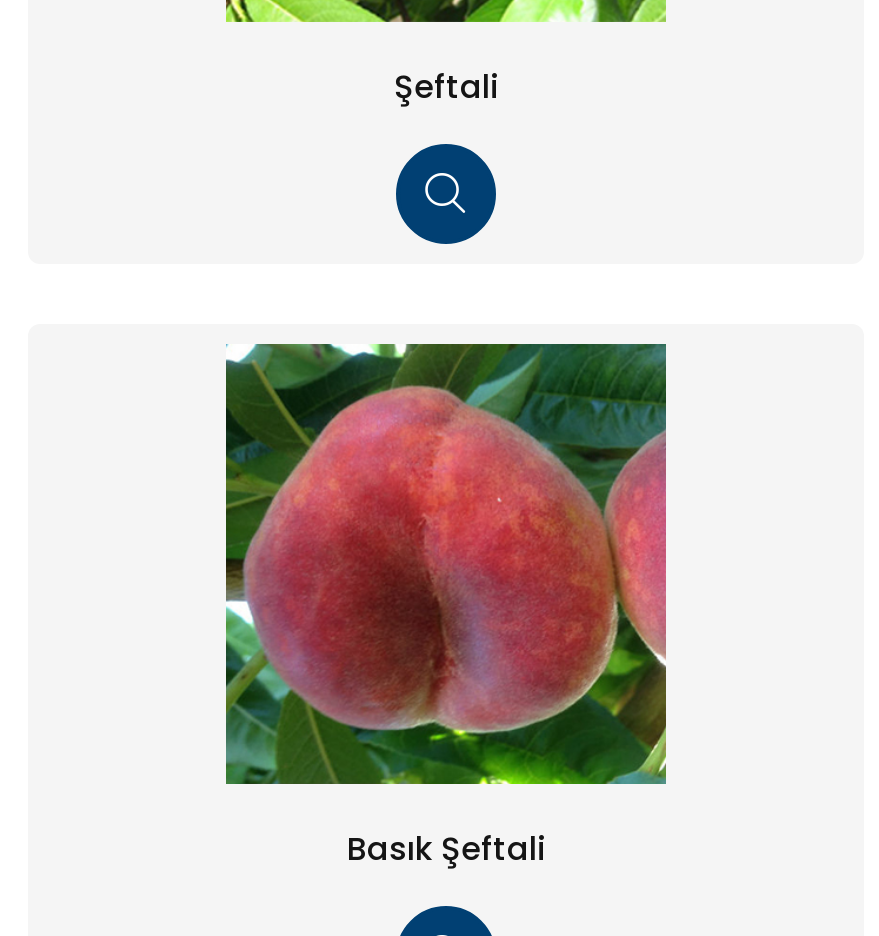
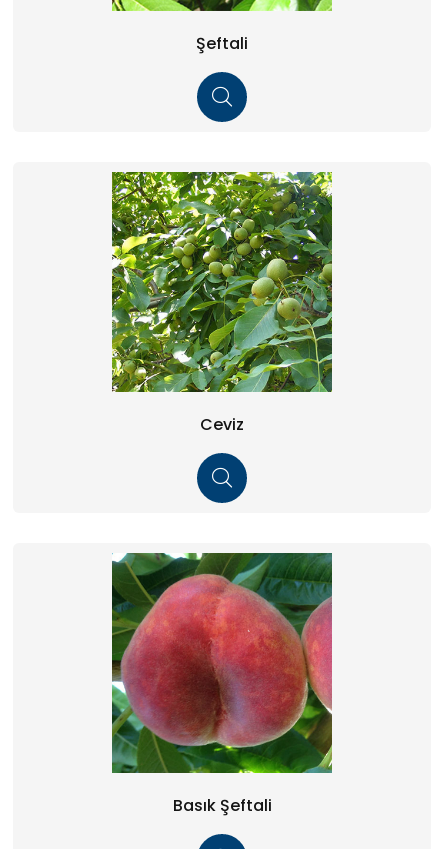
none -> [111,171,333,436] [image] | Ceviz

